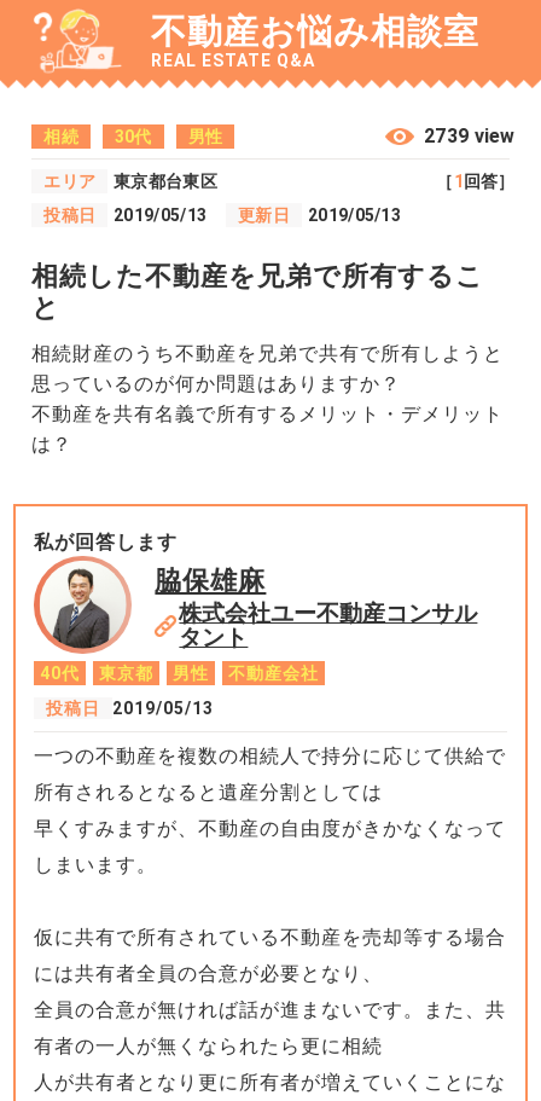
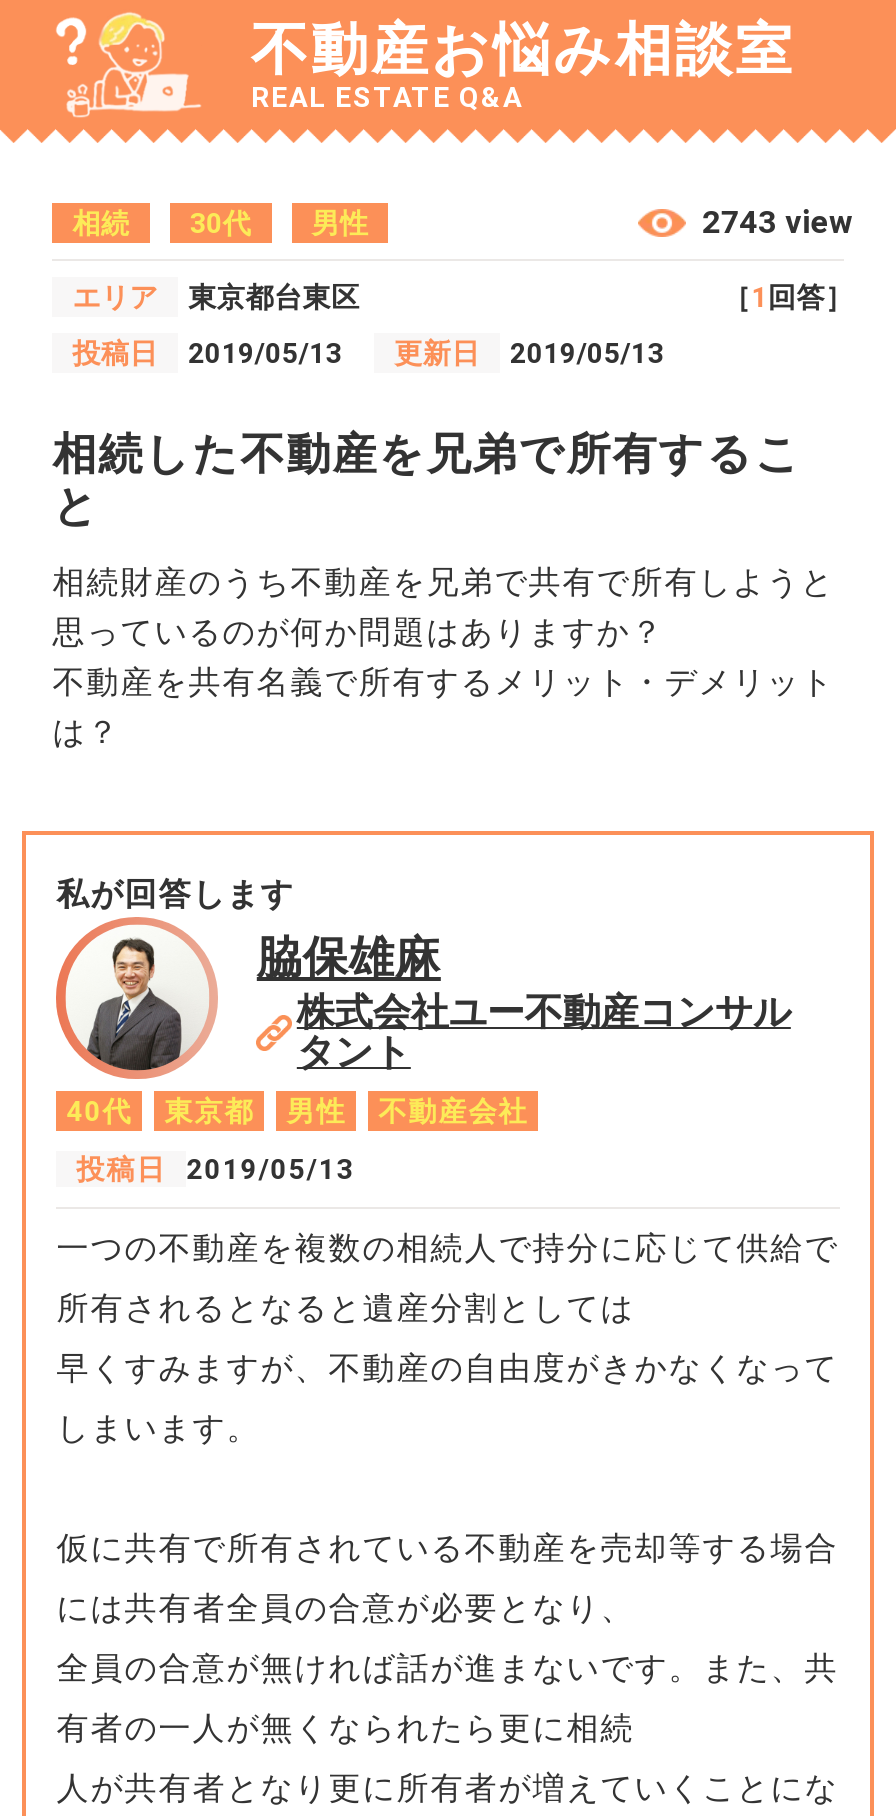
[424,124,515,147] 2739 view -> [702,203,854,241] 2743 view

